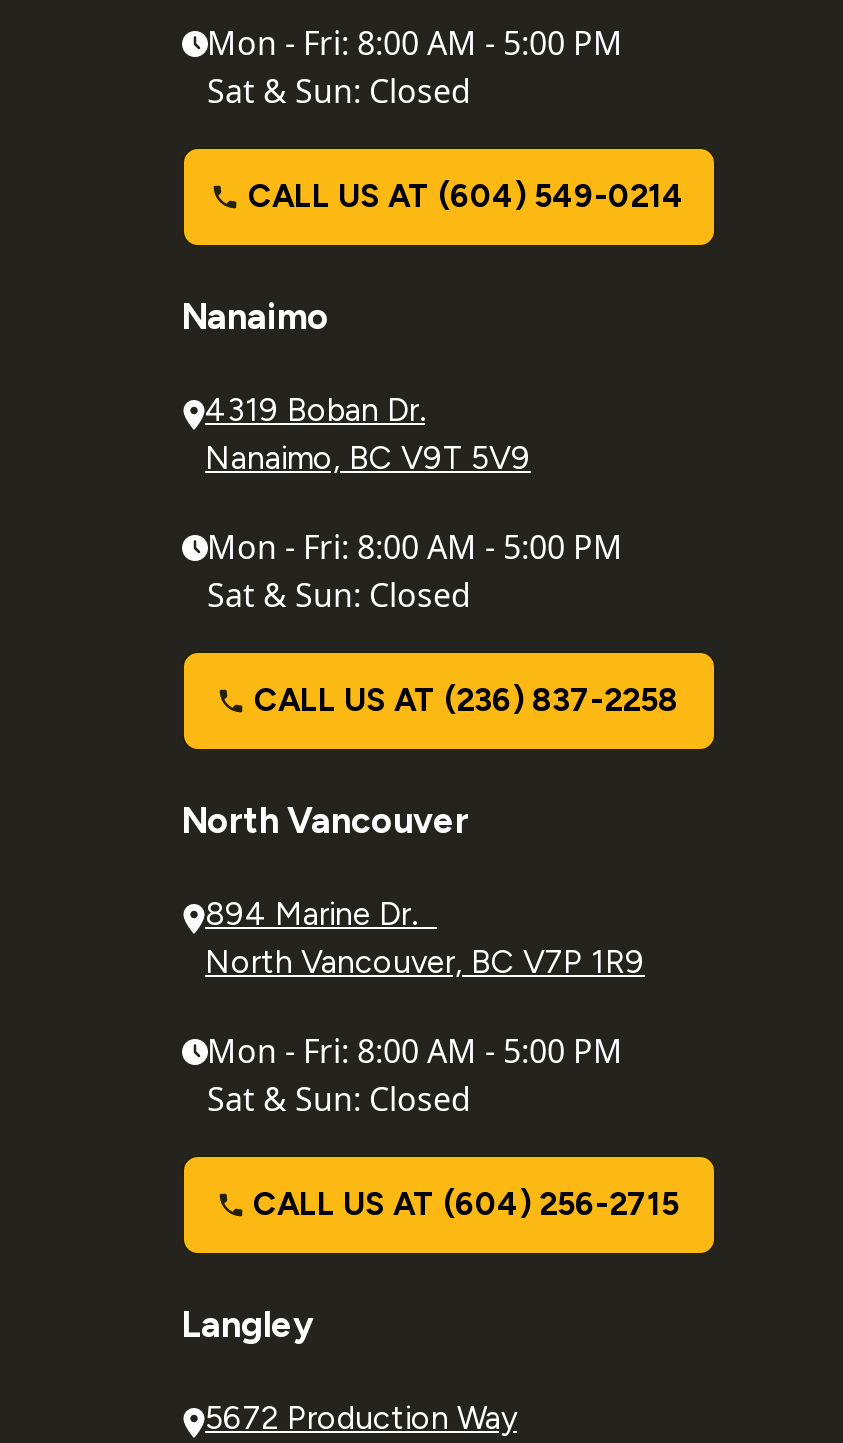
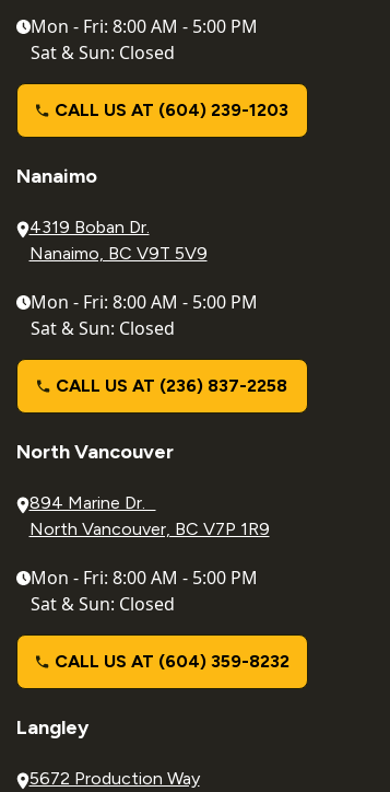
[248,177,684,215] CALL US AT (604) 549-0214 -> [55,99,288,120] CALL US AT (604) 239-1203
[253,1185,679,1223] CALL US AT (604) 256-2715 -> [54,651,289,671] CALL US AT (604) 359-8232

